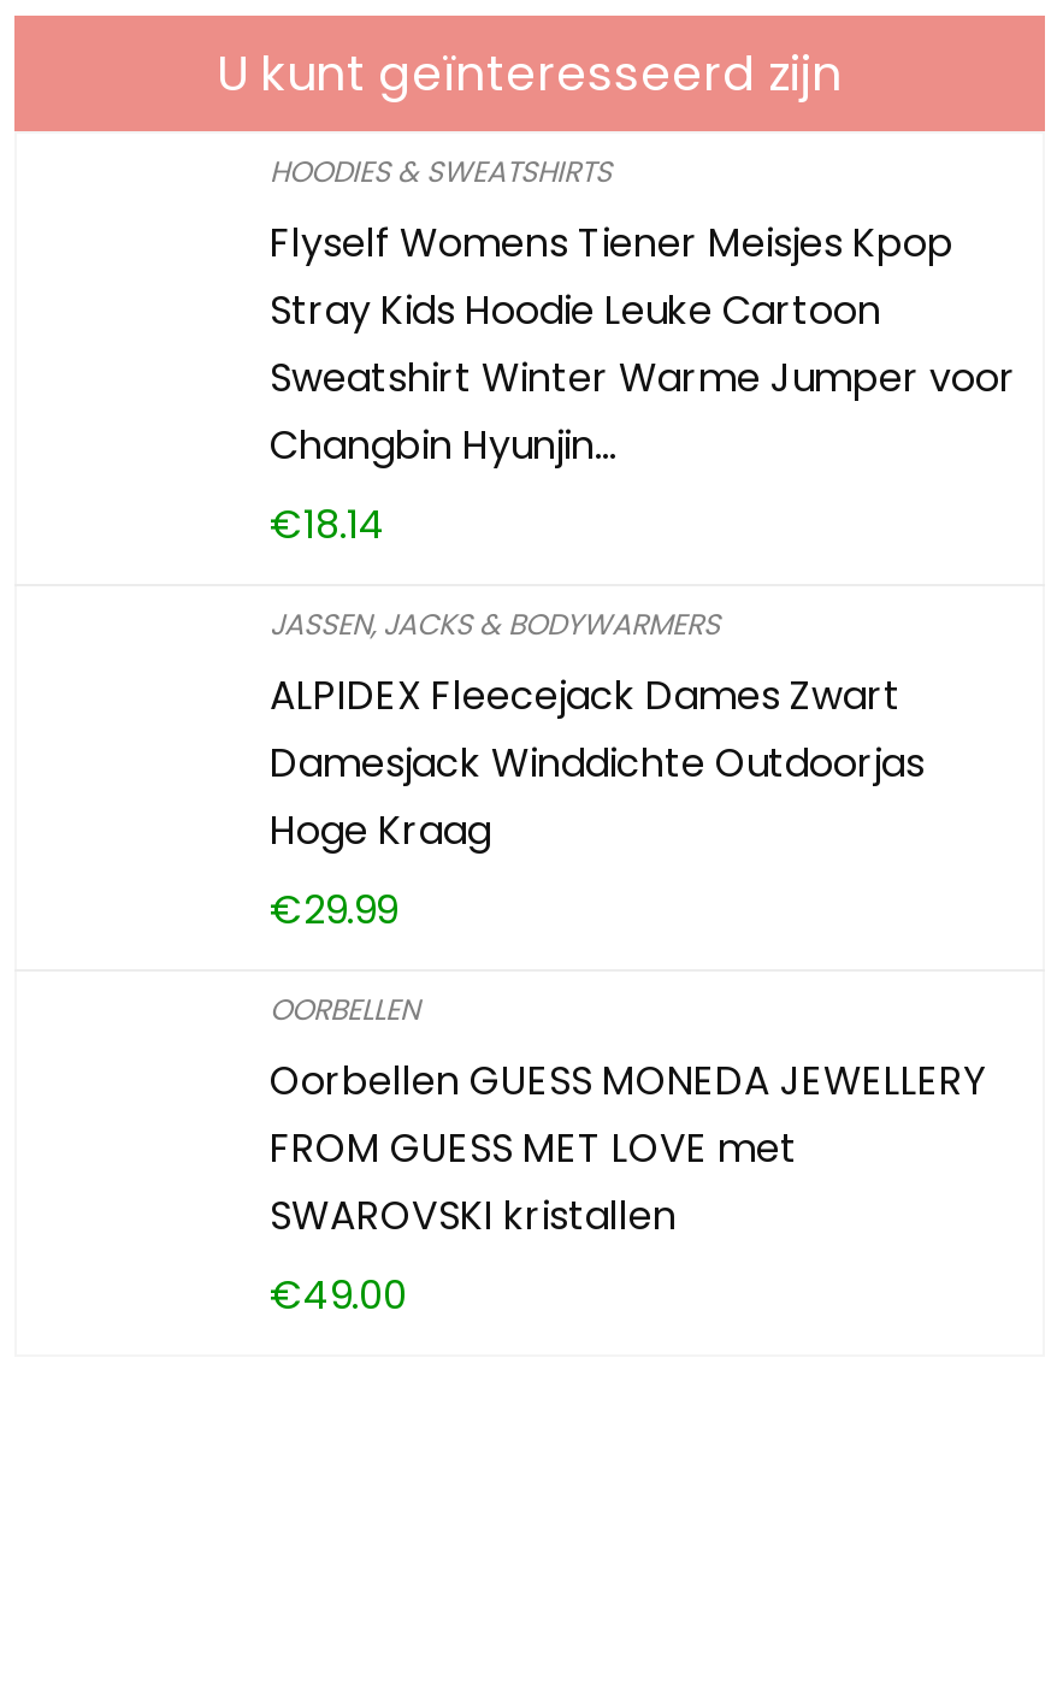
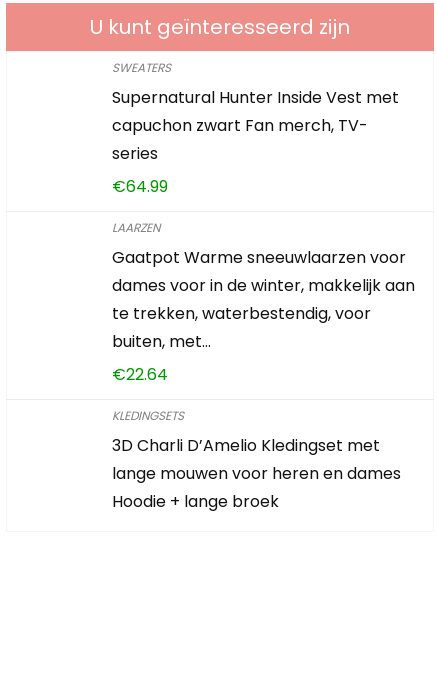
[270,150,1016,552] HOODIES & SWEATSHIRTS | Flyself Womens Tiener Meisjes Kpop | Stray Kids Hoodie Leuke Cartoon | Sweatshirt Winter Warme Jumper voor | Changbin Hyunjin… | €18.14 -> [112,59,399,198] SWEATERS | Supernatural Hunter Inside Vest met | capuchon zwart Fan merch, TV- | series | €64.99
[270,602,925,937] JASSEN, JACKS & BODYWARMERS | ALPIDEX Fleecejack Dames Zwart | Damesjack Winddichte Outdoorjas | Hoge Kraag | €29.99 -> [112,219,415,386] LAARZEN | Gaatpot Warme sneeuwlaarzen voor | dames voor in de winter, makkelijk aan | te trekken, waterbestendig, voor | buiten, met… | €22.64
[270,987,985,1322] OORBELLEN | Oorbellen GUESS MONEDA JEWELLERY | FROM GUESS MET LOVE met | SWAROVSKI kristallen | €49.00 -> [112,407,401,513] KLEDINGSETS | 3D Charli D’Amelio Kledingset met | lange mouwen voor heren en dames | Hoodie + lange broek

